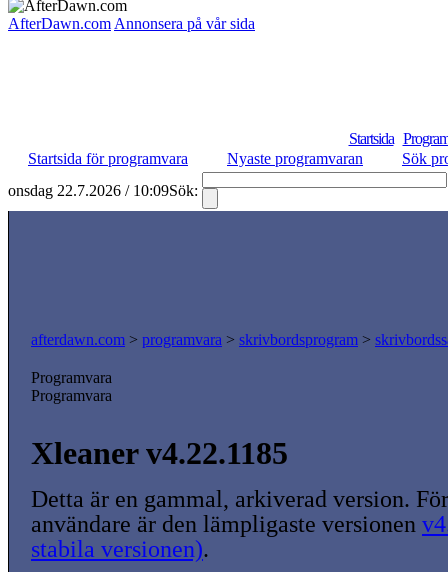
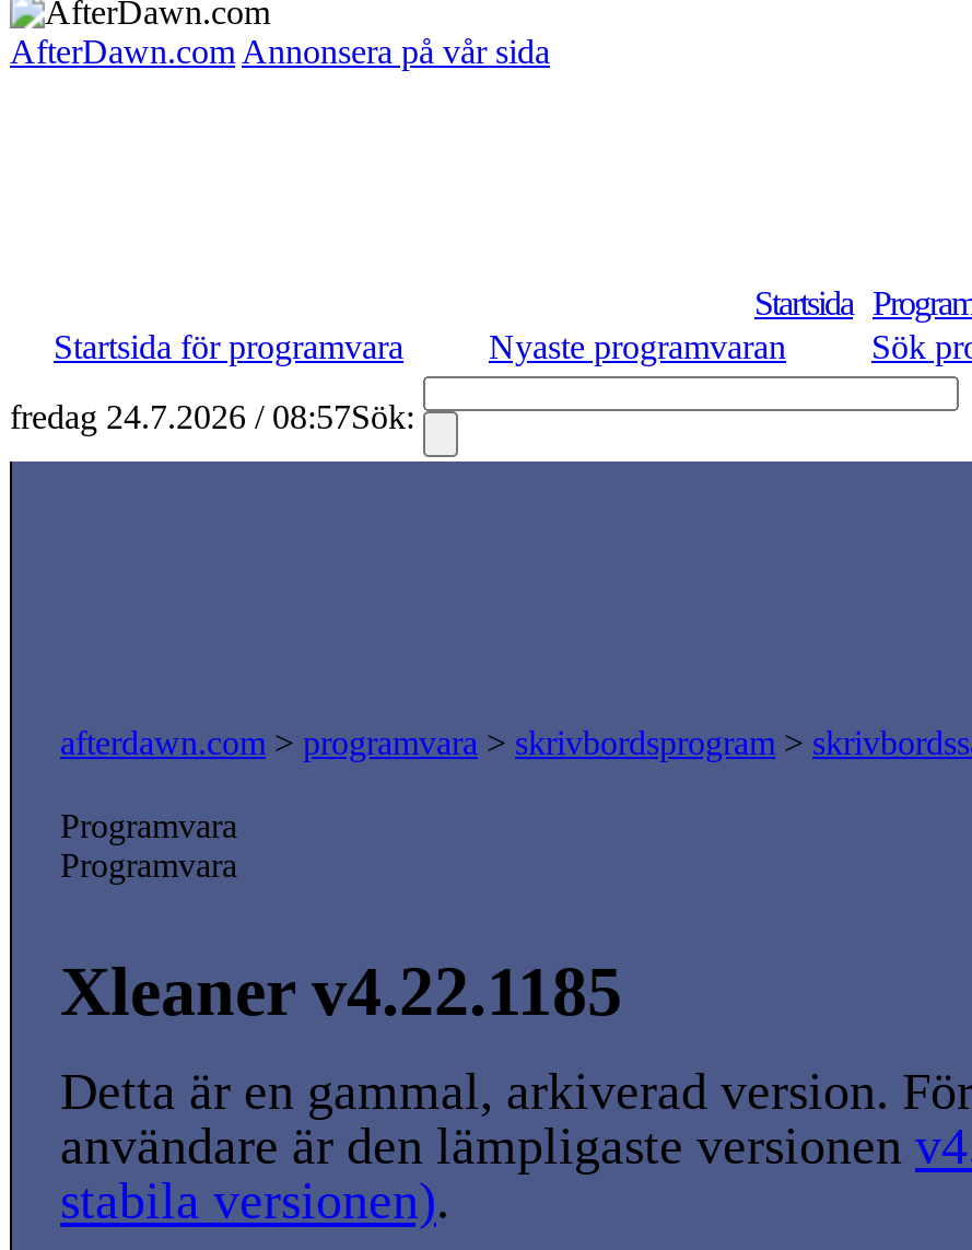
[8,182,202,199] onsdag 22.7.2026 / 10:09Sök: -> [10,398,423,435] fredag 24.7.2026 / 08:57Sök:

